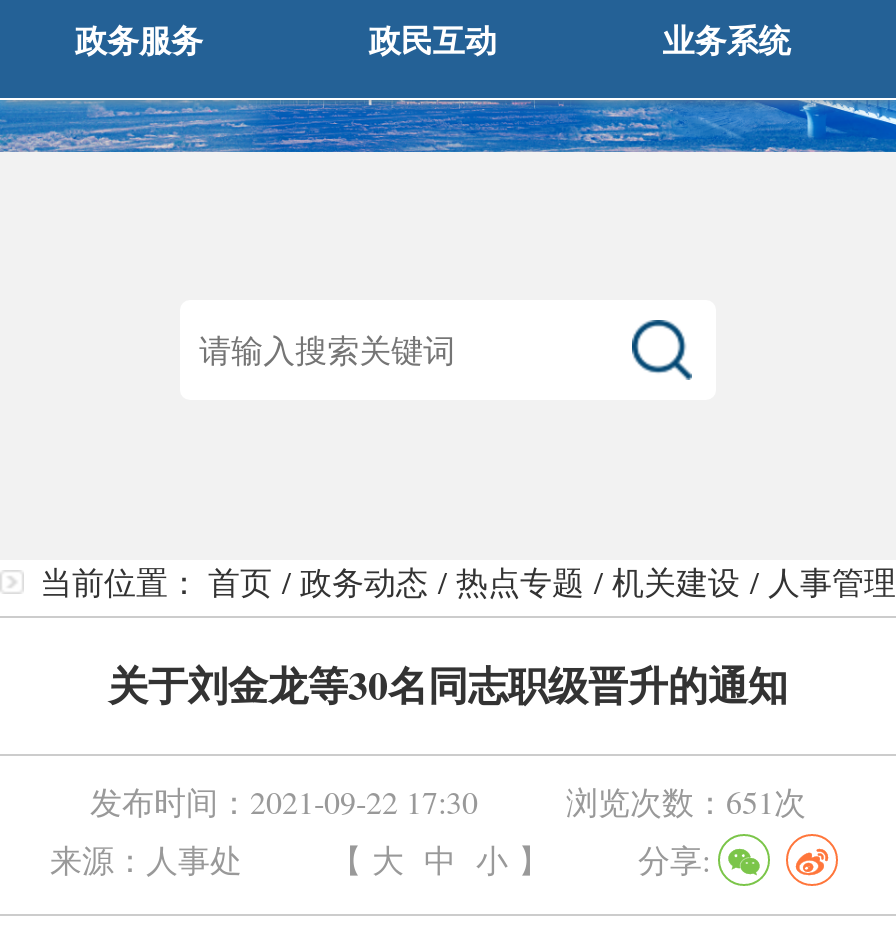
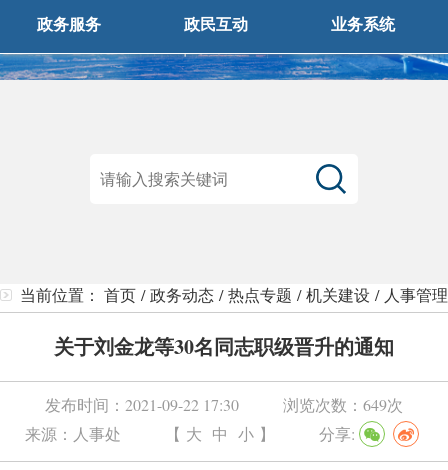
[566,779,806,821] 浏览次数：651次 -> [283,394,403,415] 浏览次数：649次

